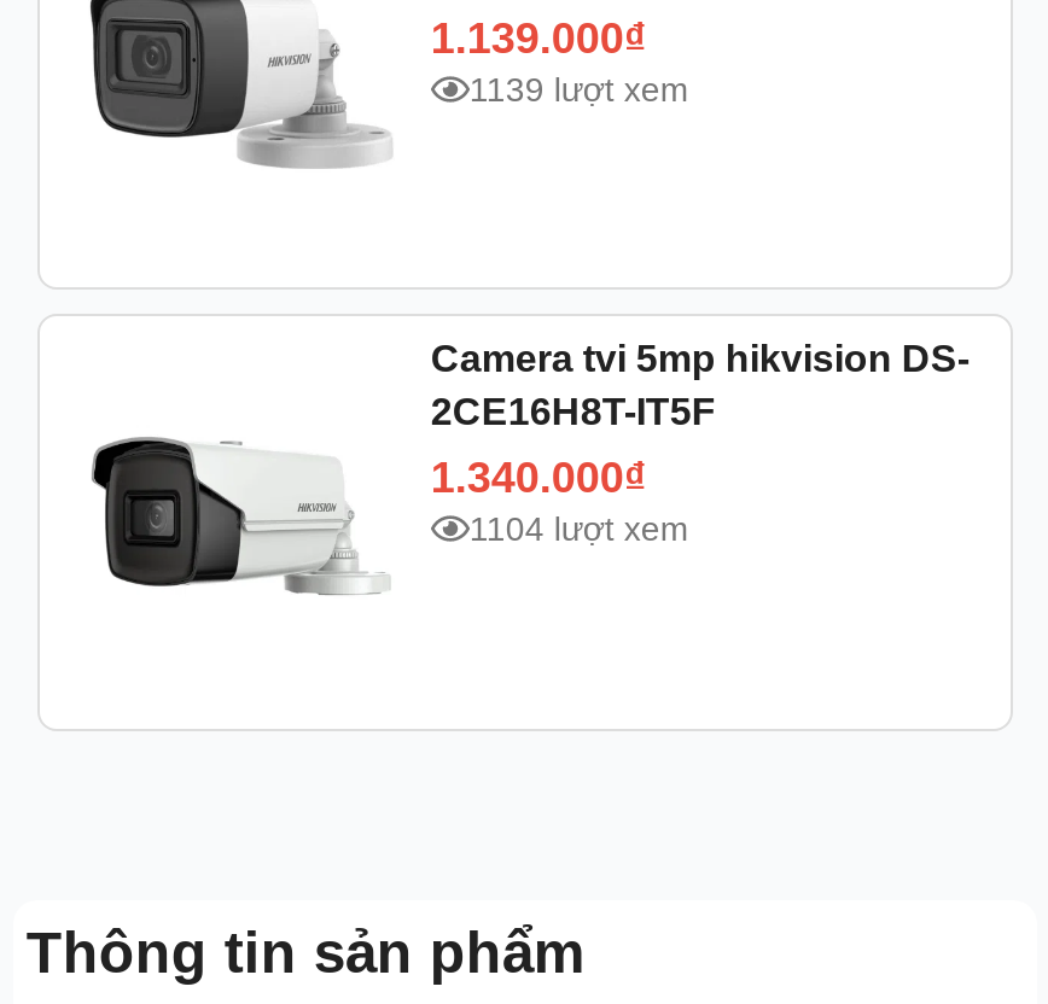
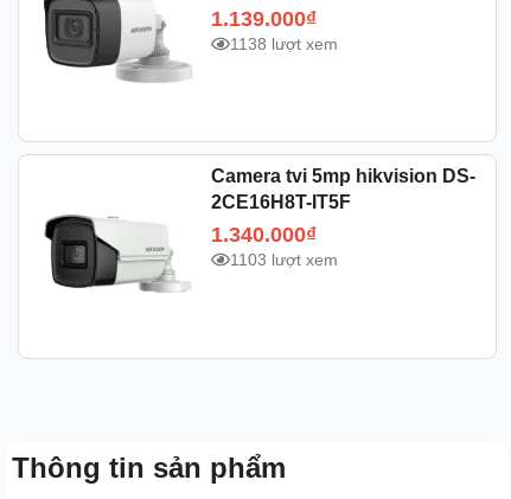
[469,69,689,108] 1139 lượt xem -> [230,34,338,53] 1138 lượt xem
[469,509,689,548] 1104 lượt xem -> [230,250,338,269] 1103 lượt xem

